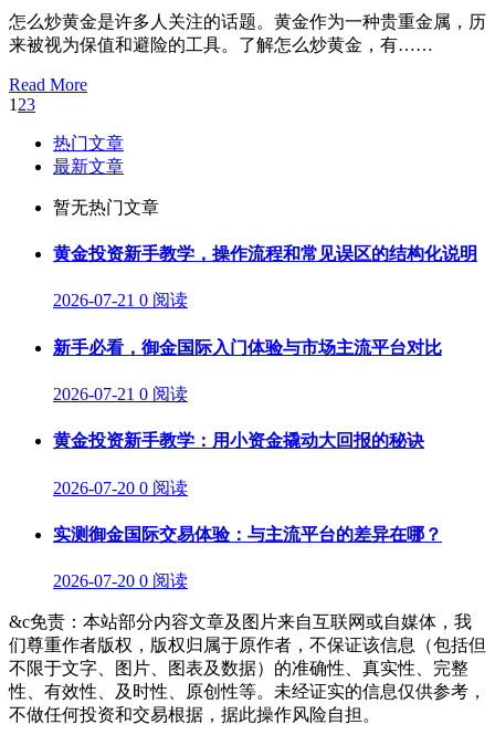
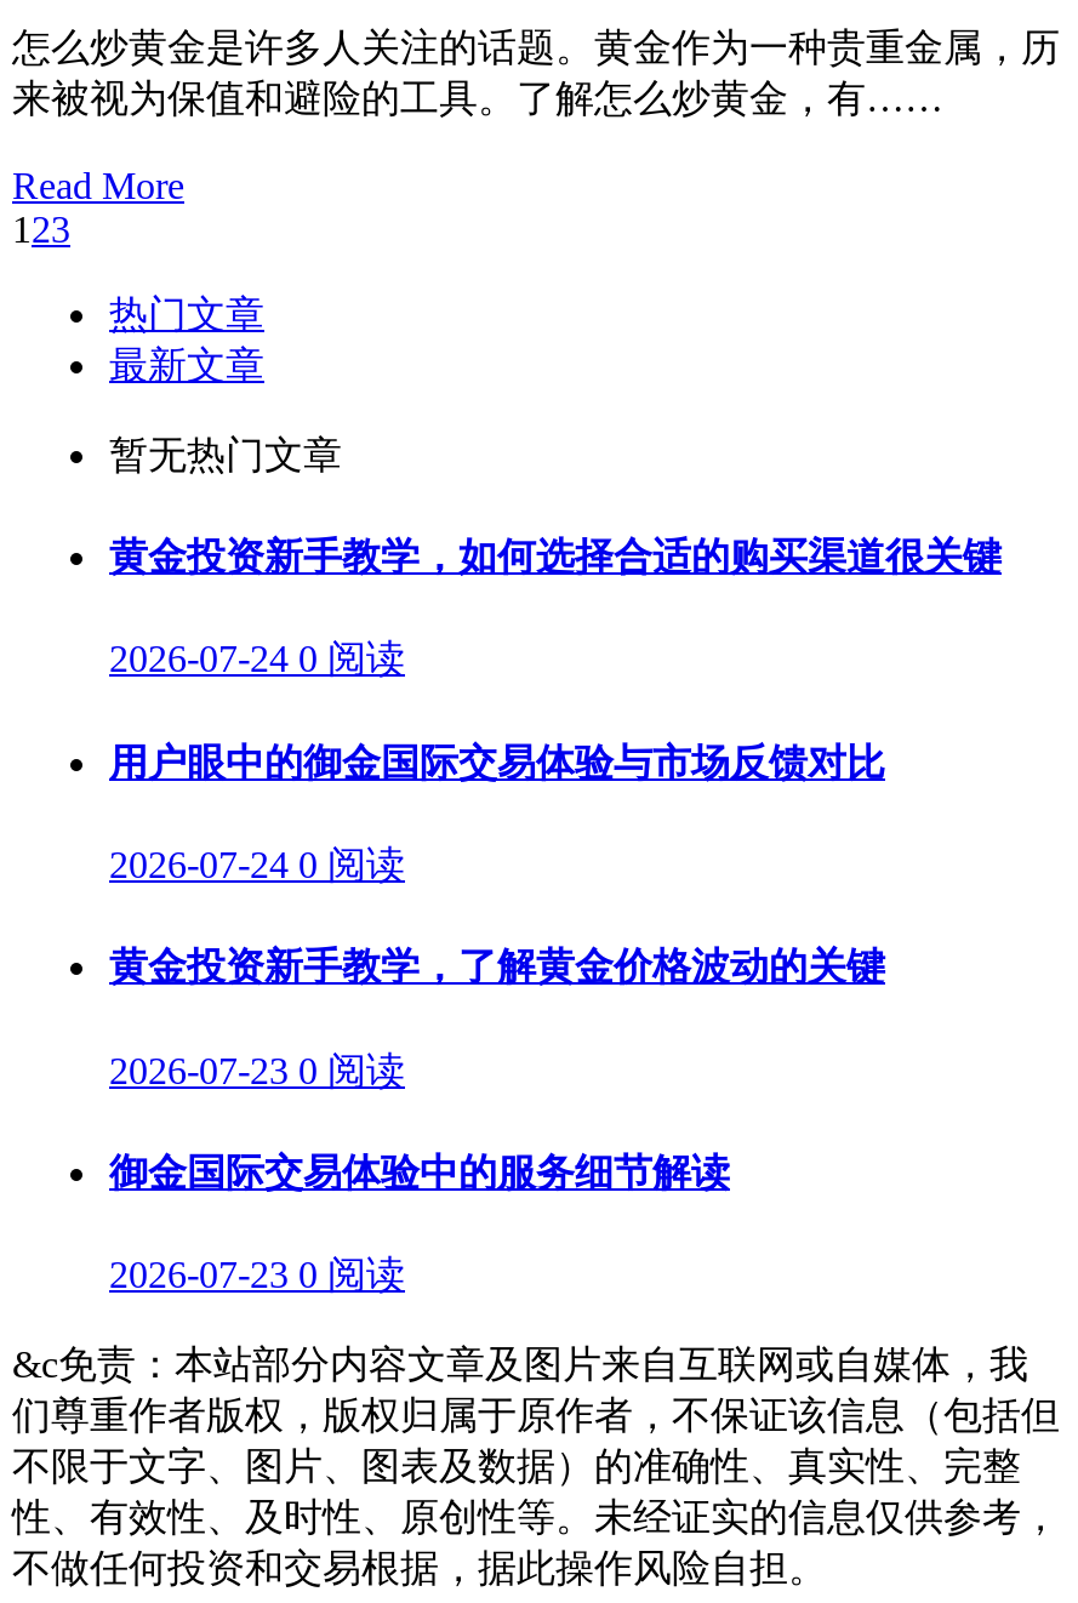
[53,244,477,263] 黄金投资新手教学，操作流程和常见误区的结构化说明 -> [109,536,1002,578] 黄金投资新手教学，如何选择合适的购买渠道很关键
[53,291,188,310] 2026-07-21 0 阅读 -> [109,639,405,680] 2026-07-24 0 阅读
[53,338,442,357] 新手必看，御金国际入门体验与市场主流平台对比 -> [109,741,885,783] 用户眼中的御金国际交易体验与市场反馈对比
[53,385,188,403] 2026-07-21 0 阅读 -> [109,844,405,885] 2026-07-24 0 阅读
[53,431,424,450] 黄金投资新手教学：用小资金撬动大回报的秘诀 -> [109,947,885,988] 黄金投资新手教学，了解黄金价格波动的关键
[53,478,188,497] 2026-07-20 0 阅读 -> [109,1049,405,1090] 2026-07-23 0 阅读
[53,525,442,544] 实测御金国际交易体验：与主流平台的差异在哪？ -> [109,1151,730,1193] 御金国际交易体验中的服务细节解读
[53,572,188,590] 2026-07-20 0 阅读 -> [109,1254,405,1295] 2026-07-23 0 阅读

